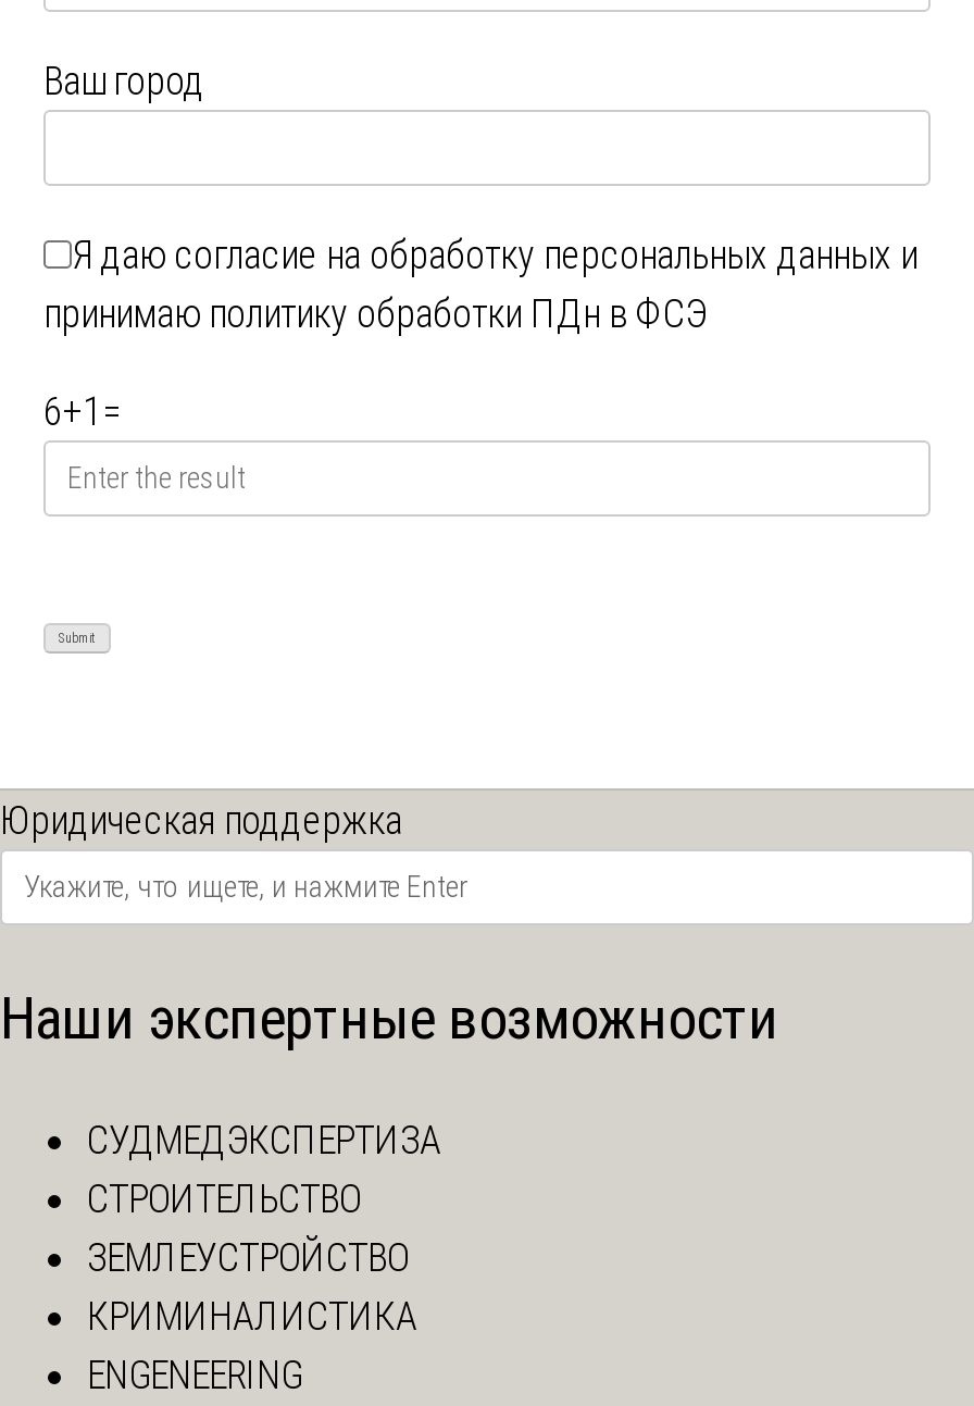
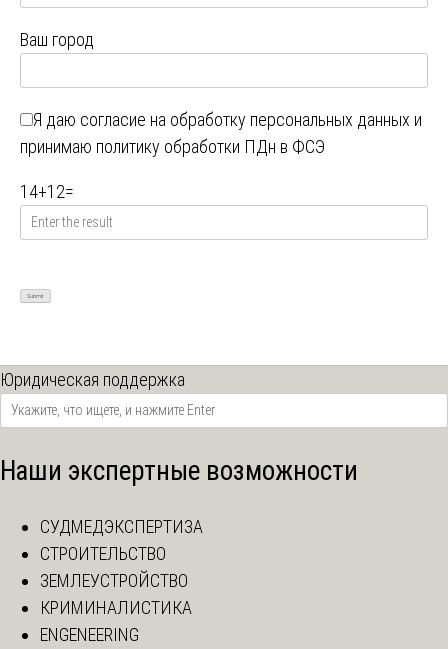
[43,389,122,435] 6+1 = -> [20,181,74,202] 14+12 =

